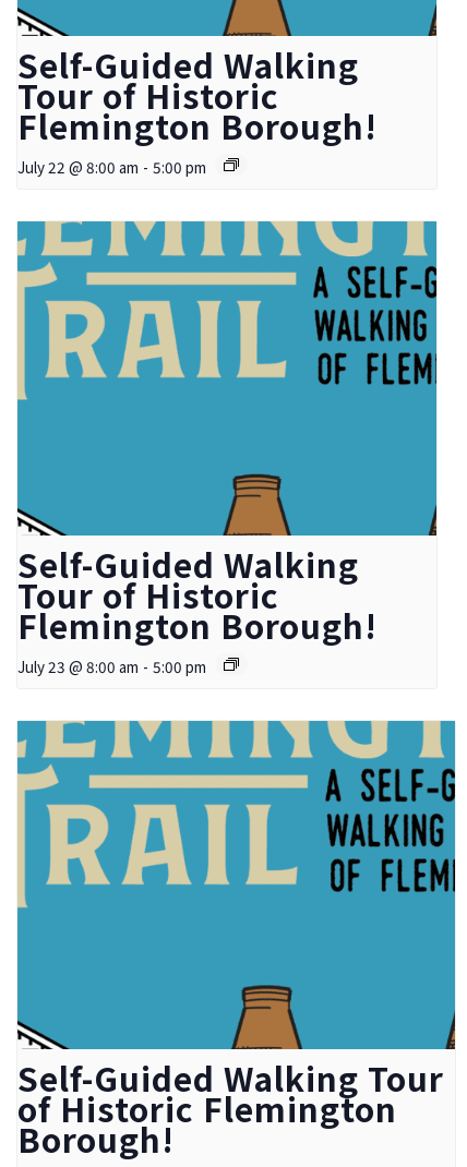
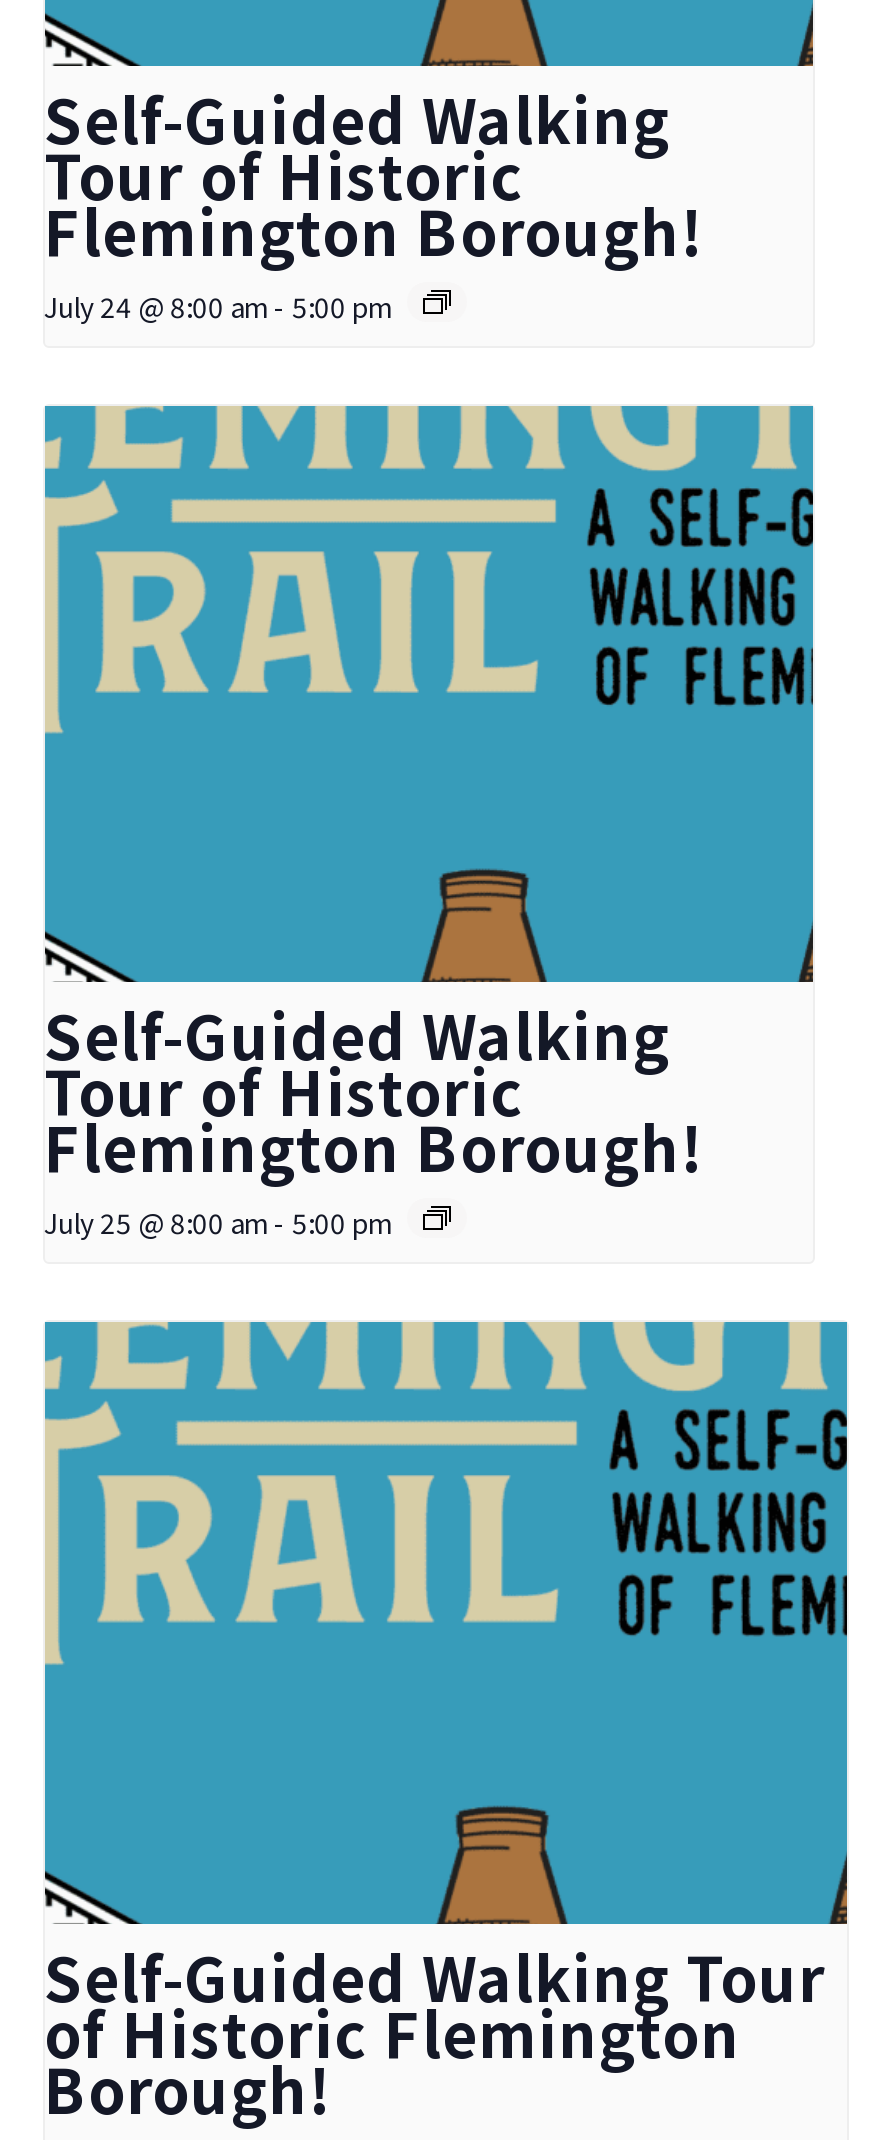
[17,155,206,177] July 22 @ 8:00 am - 5:00 pm -> [44,285,390,325] July 24 @ 8:00 am - 5:00 pm
[17,656,206,678] July 23 @ 8:00 am - 5:00 pm -> [44,1202,390,1242] July 25 @ 8:00 am - 5:00 pm

